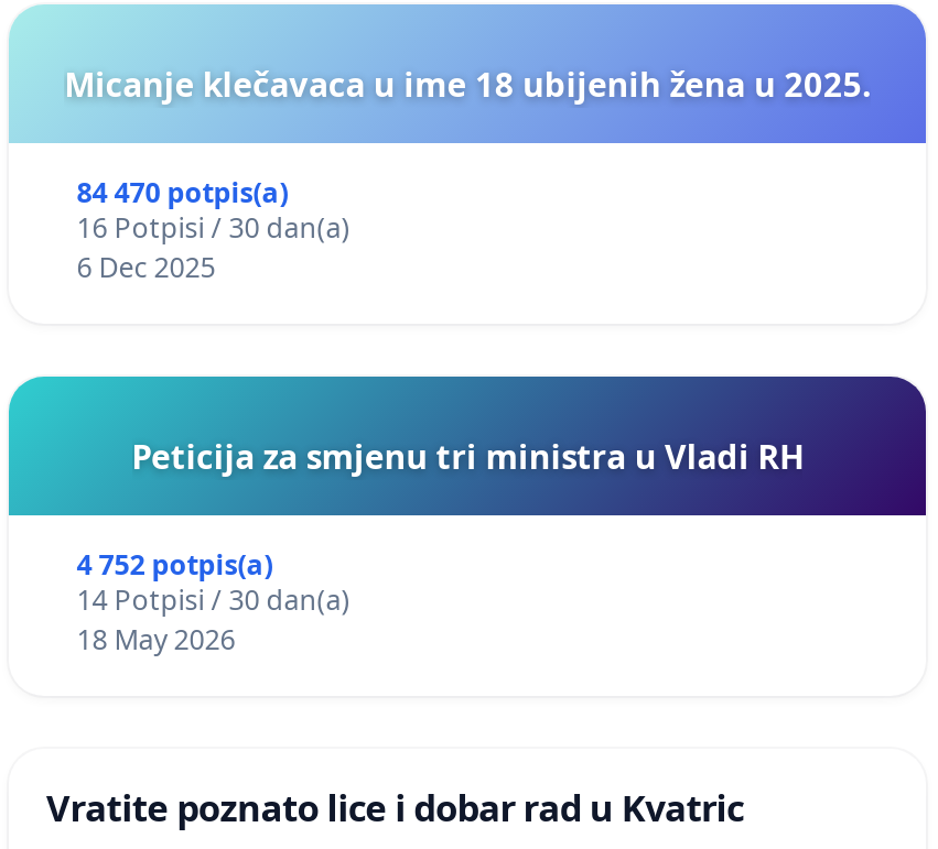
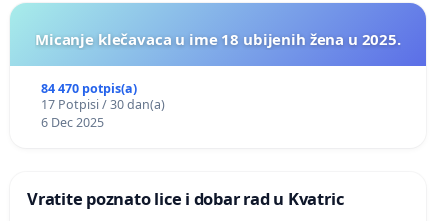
[77,209,350,247] 16 Potpisi / 30 dan(a) -> [41,96,165,113] 17 Potpisi / 30 dan(a)
[77,434,803,659] Peticija za smjenu tri ministra u Vladi RH | 4 752 potpis(a) | 14 Potpisi / 30 dan(a) | 18 May 2026 -> none

